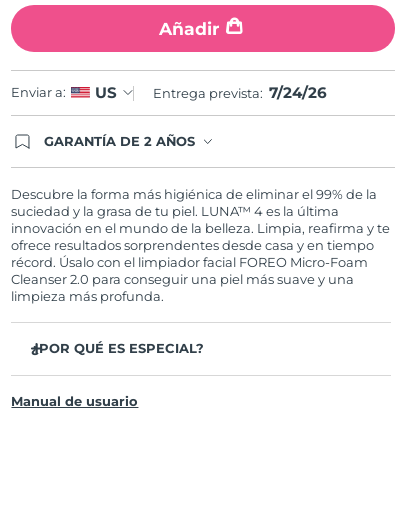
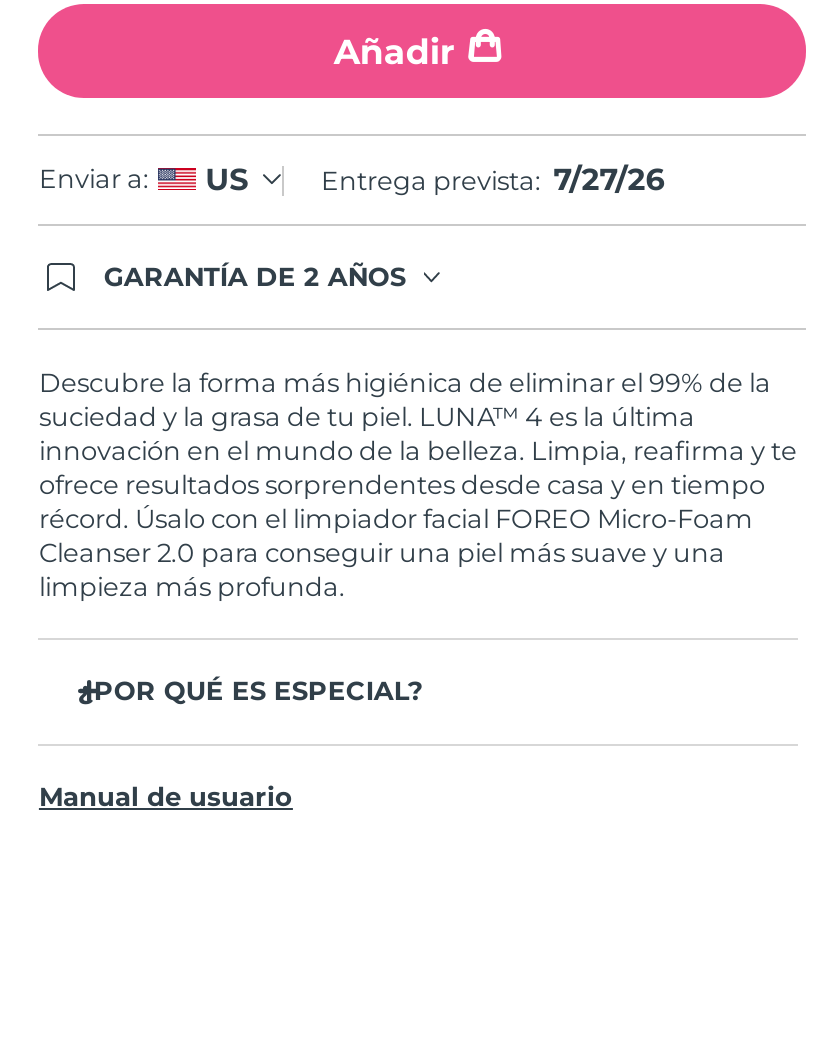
[152,83,327,102] Entrega prevista: 7/24/26 -> [321,159,666,197] Entrega prevista: 7/27/26

